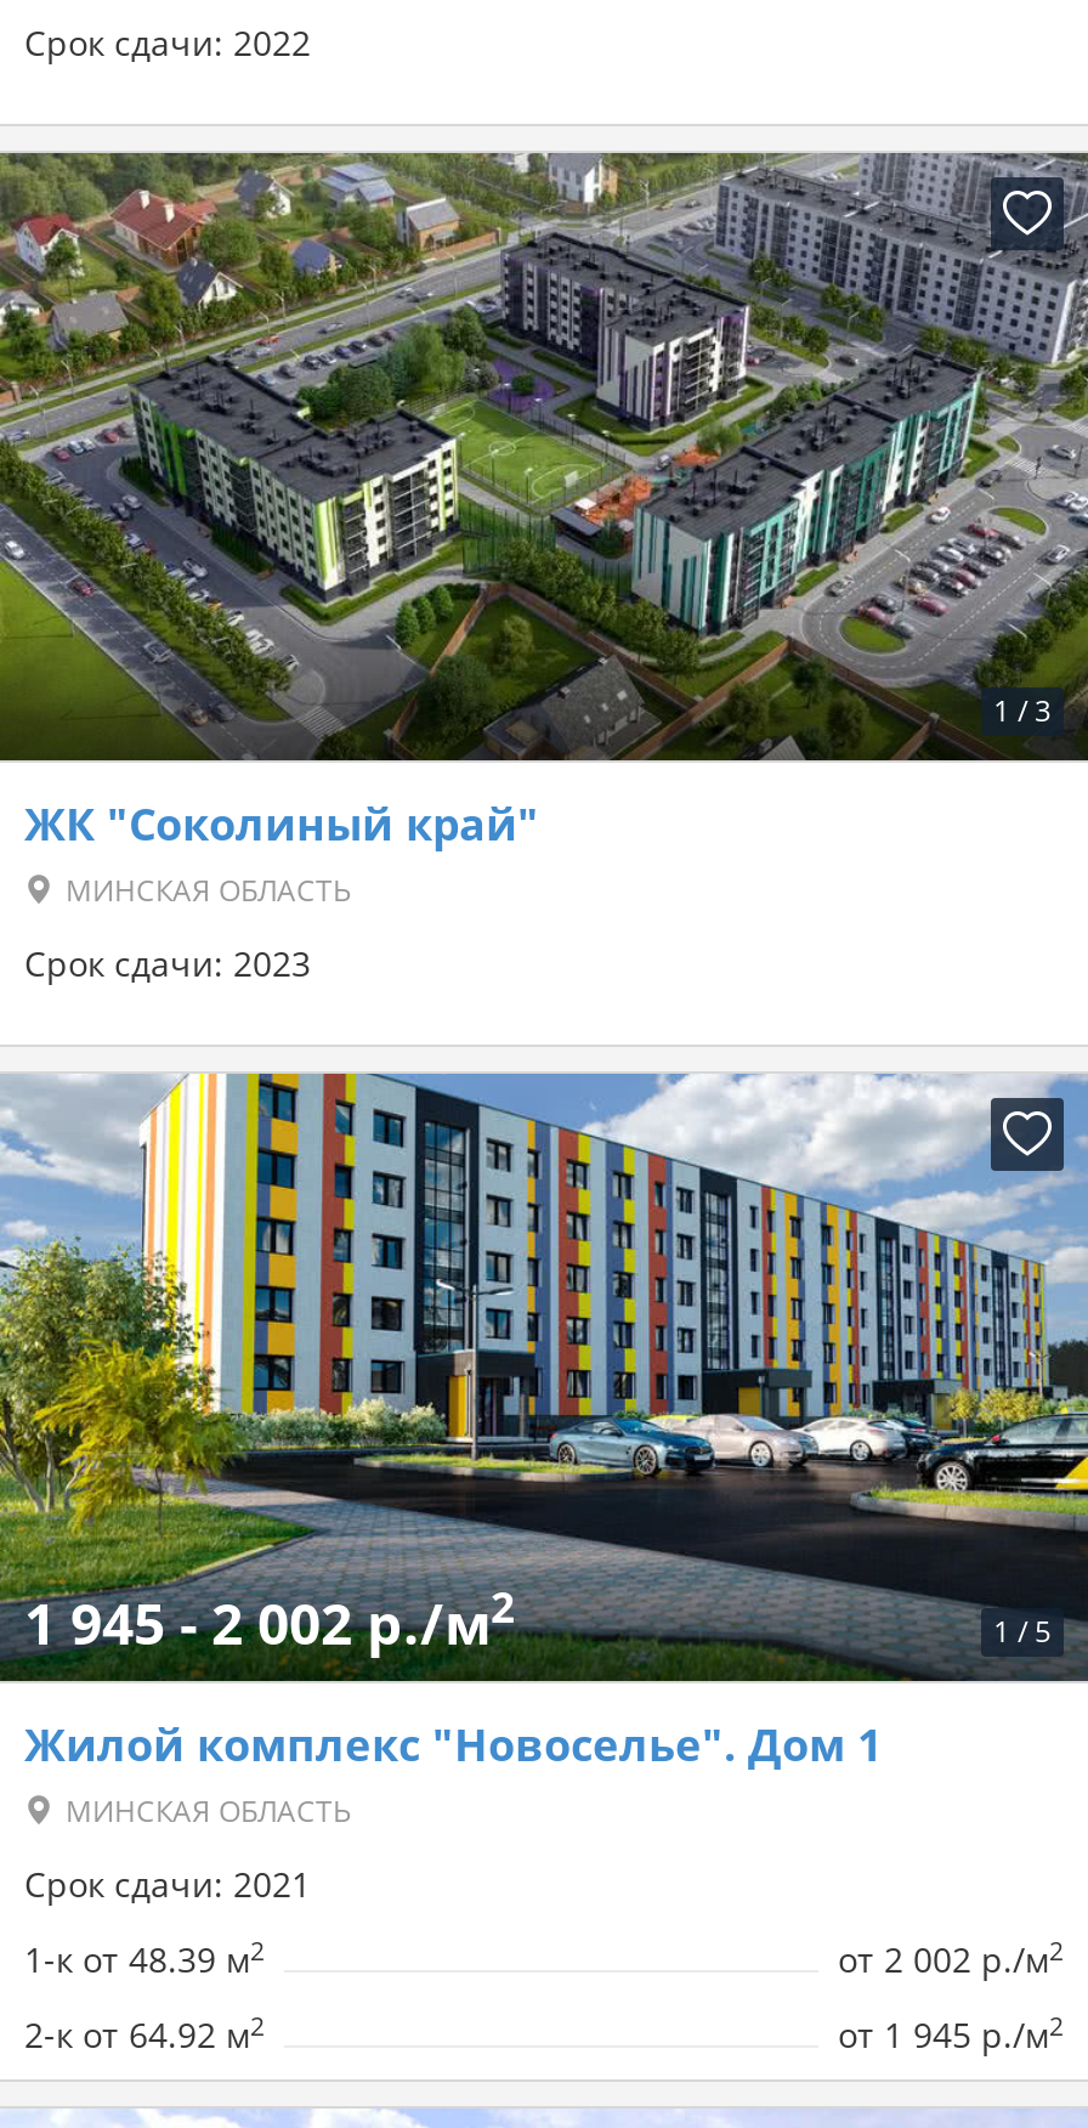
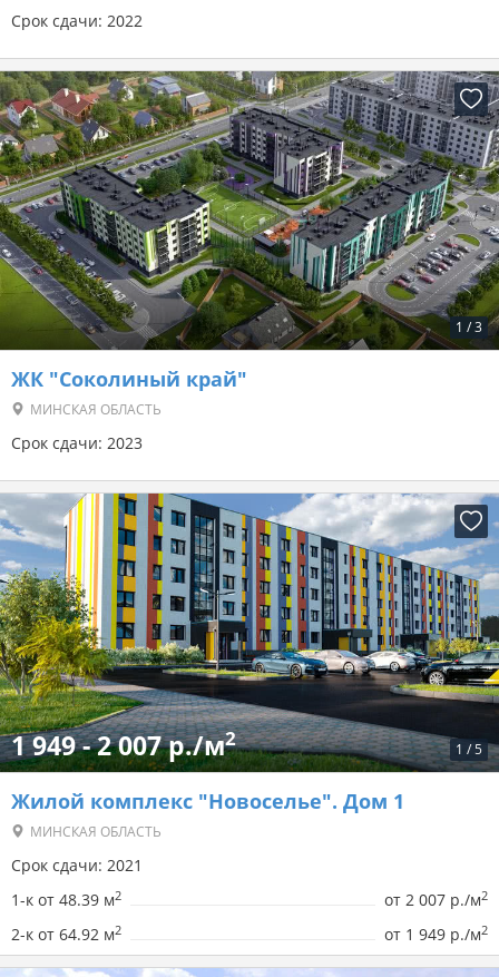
[24,1580,515,1662] 1 945 - 2 002 р./м2 -> [11,726,236,763] 1 949 - 2 007 р./м2
[838,1933,1064,1982] от 2 002 р./м2 -> [384,888,488,910] от 2 007 р./м2
[838,2008,1064,2058] от 1 945 р./м2 -> [384,922,488,945] от 1 949 р./м2

